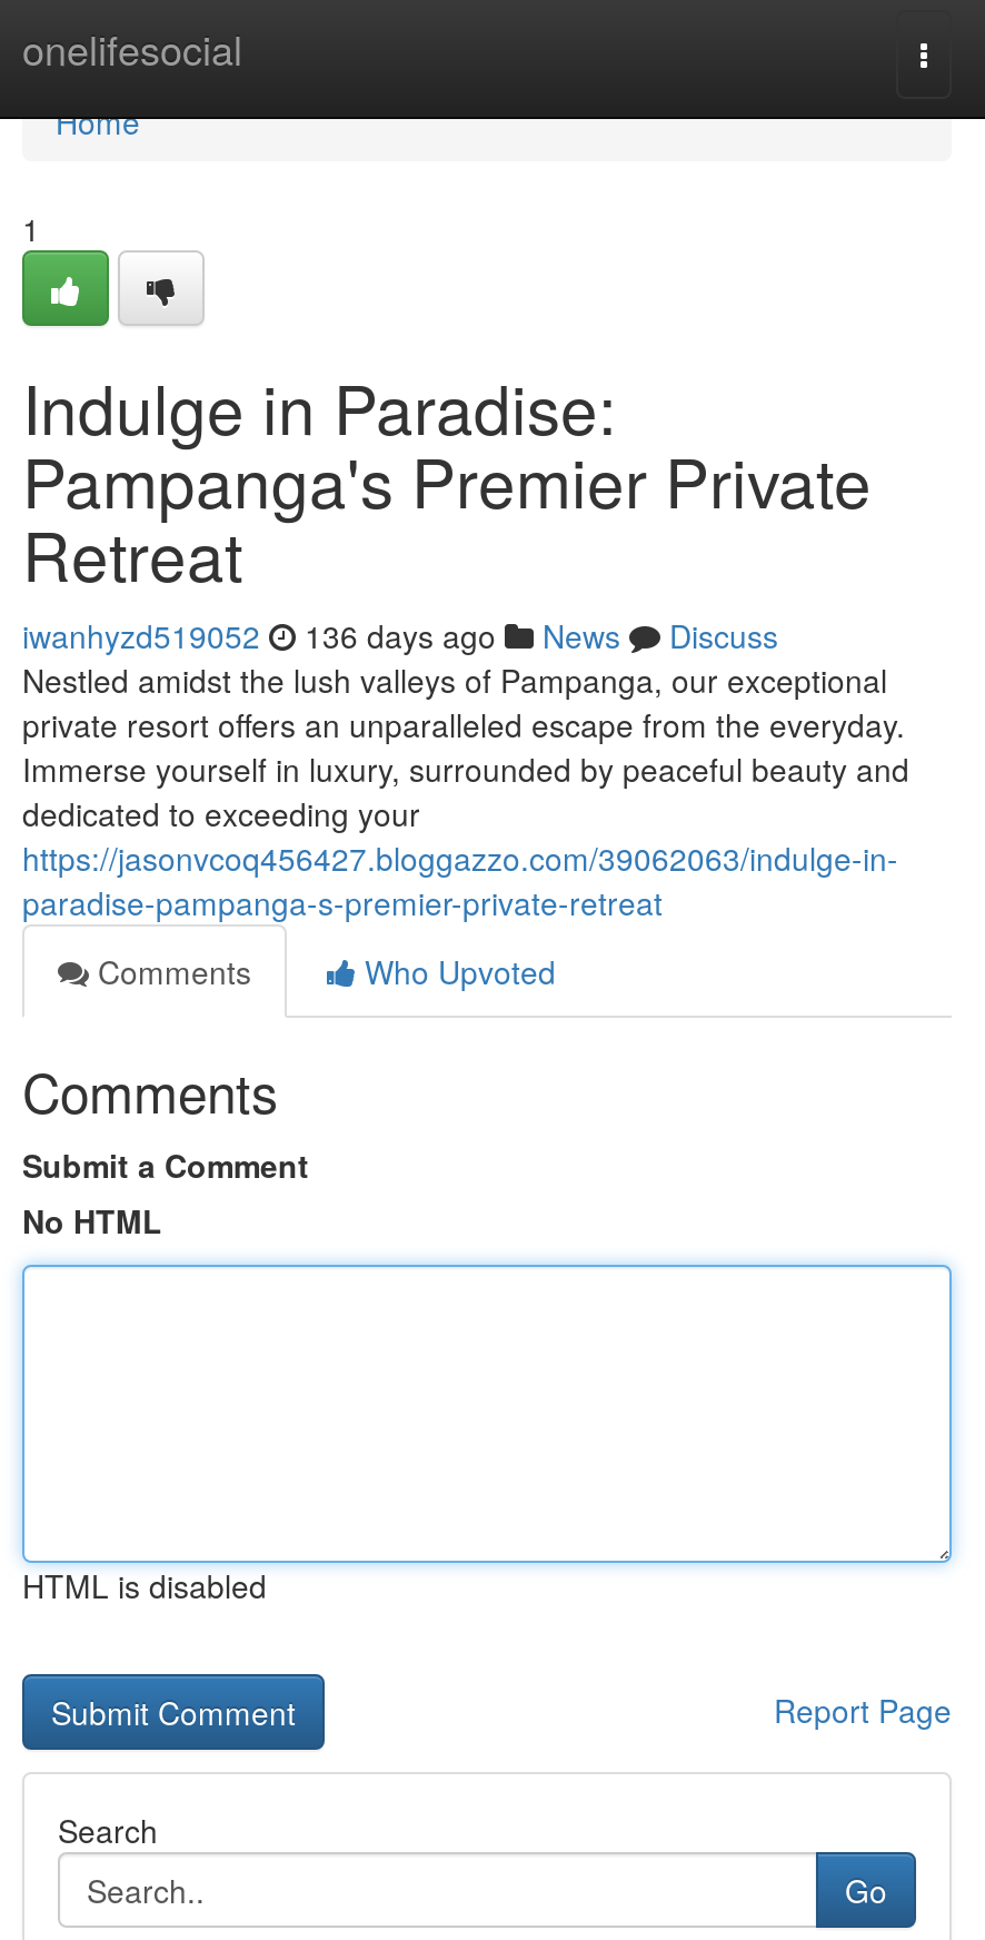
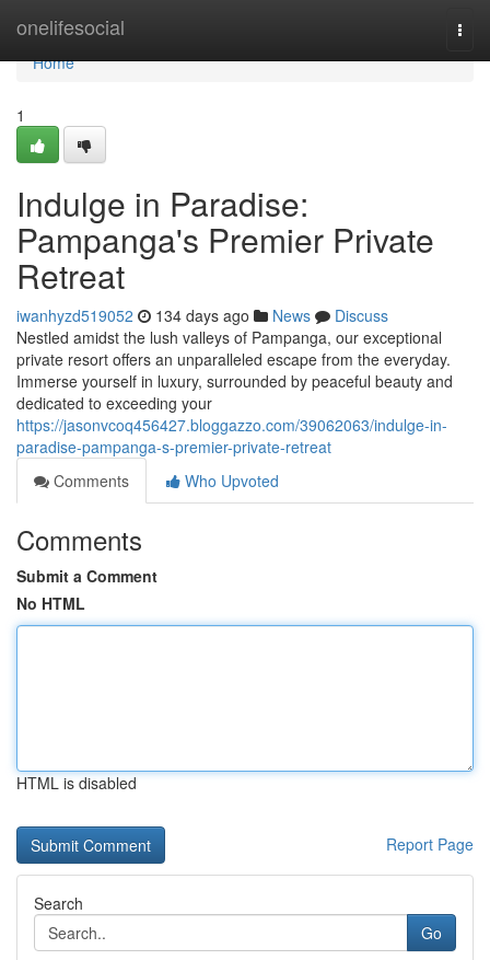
[22,613,778,657] iwanhyzd519052 136 days ago News Discuss -> [16,304,388,326] iwanhyzd519052 134 days ago News Discuss

